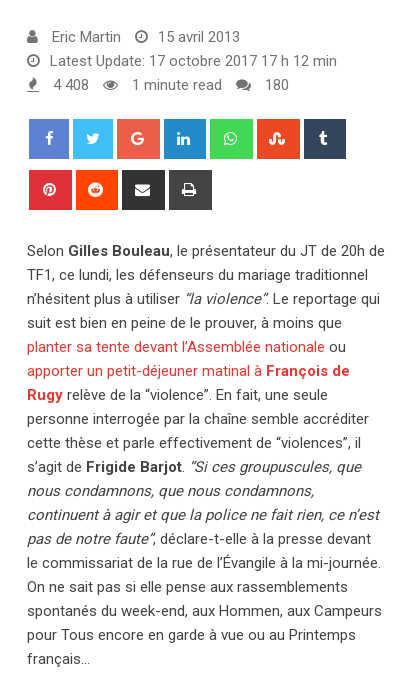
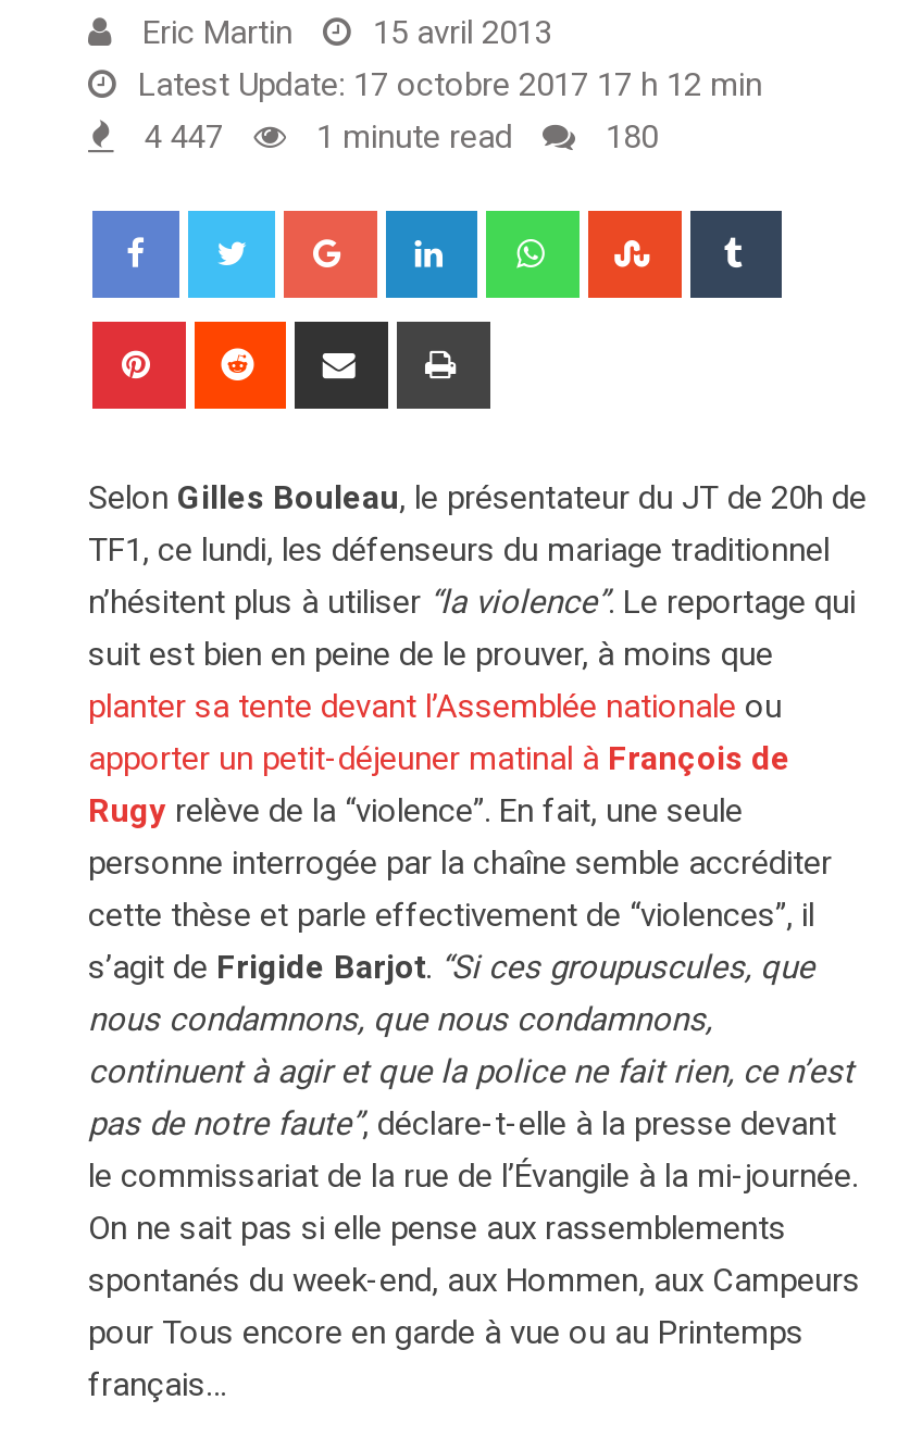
[49,76,89,94] 4 408 -> [136,117,223,156] 4 447

